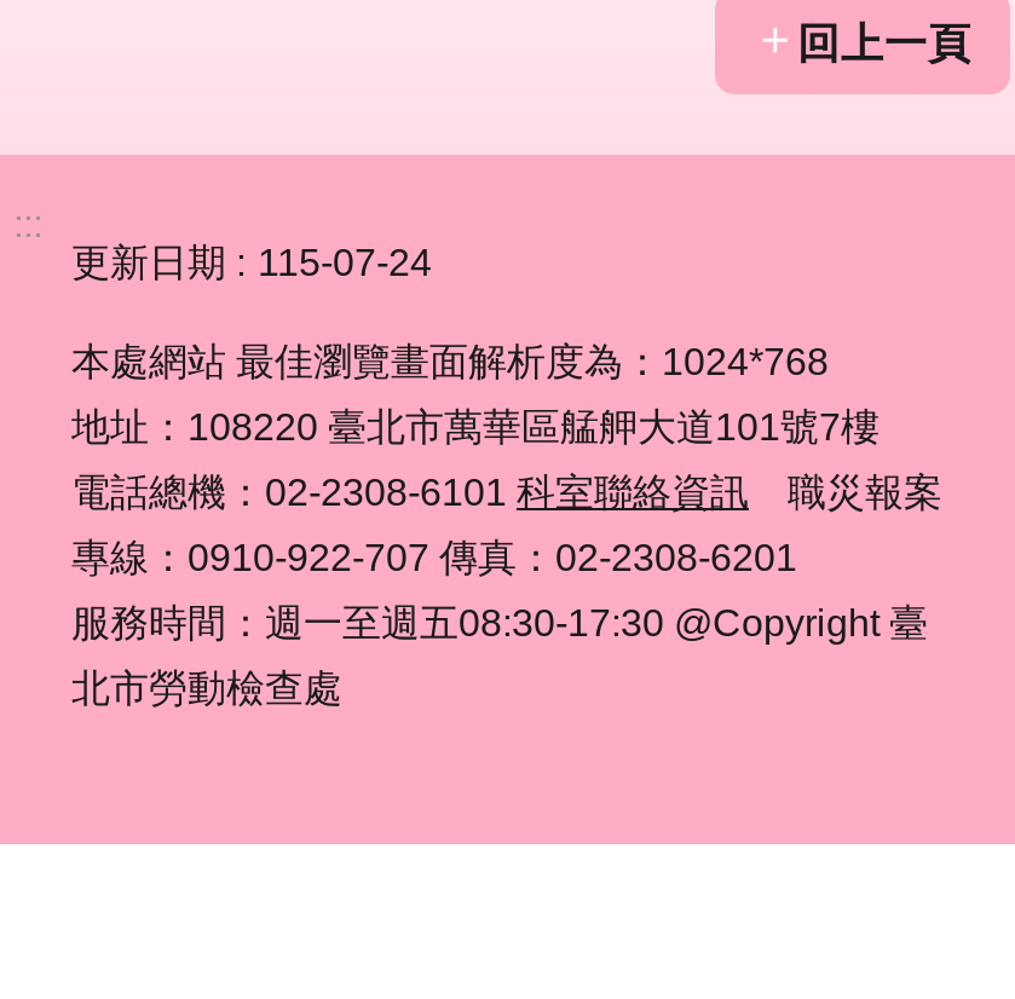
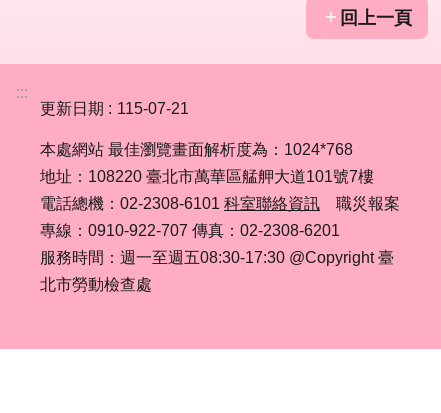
[71,242,432,283] 更新日期 115-07-24 -> [40,100,189,117] 更新日期 115-07-21

